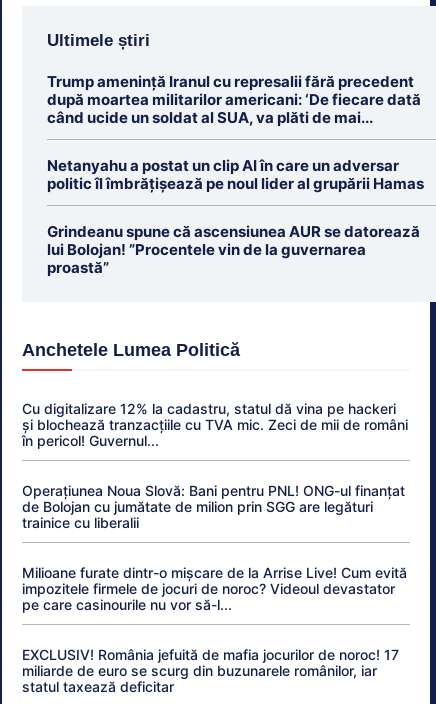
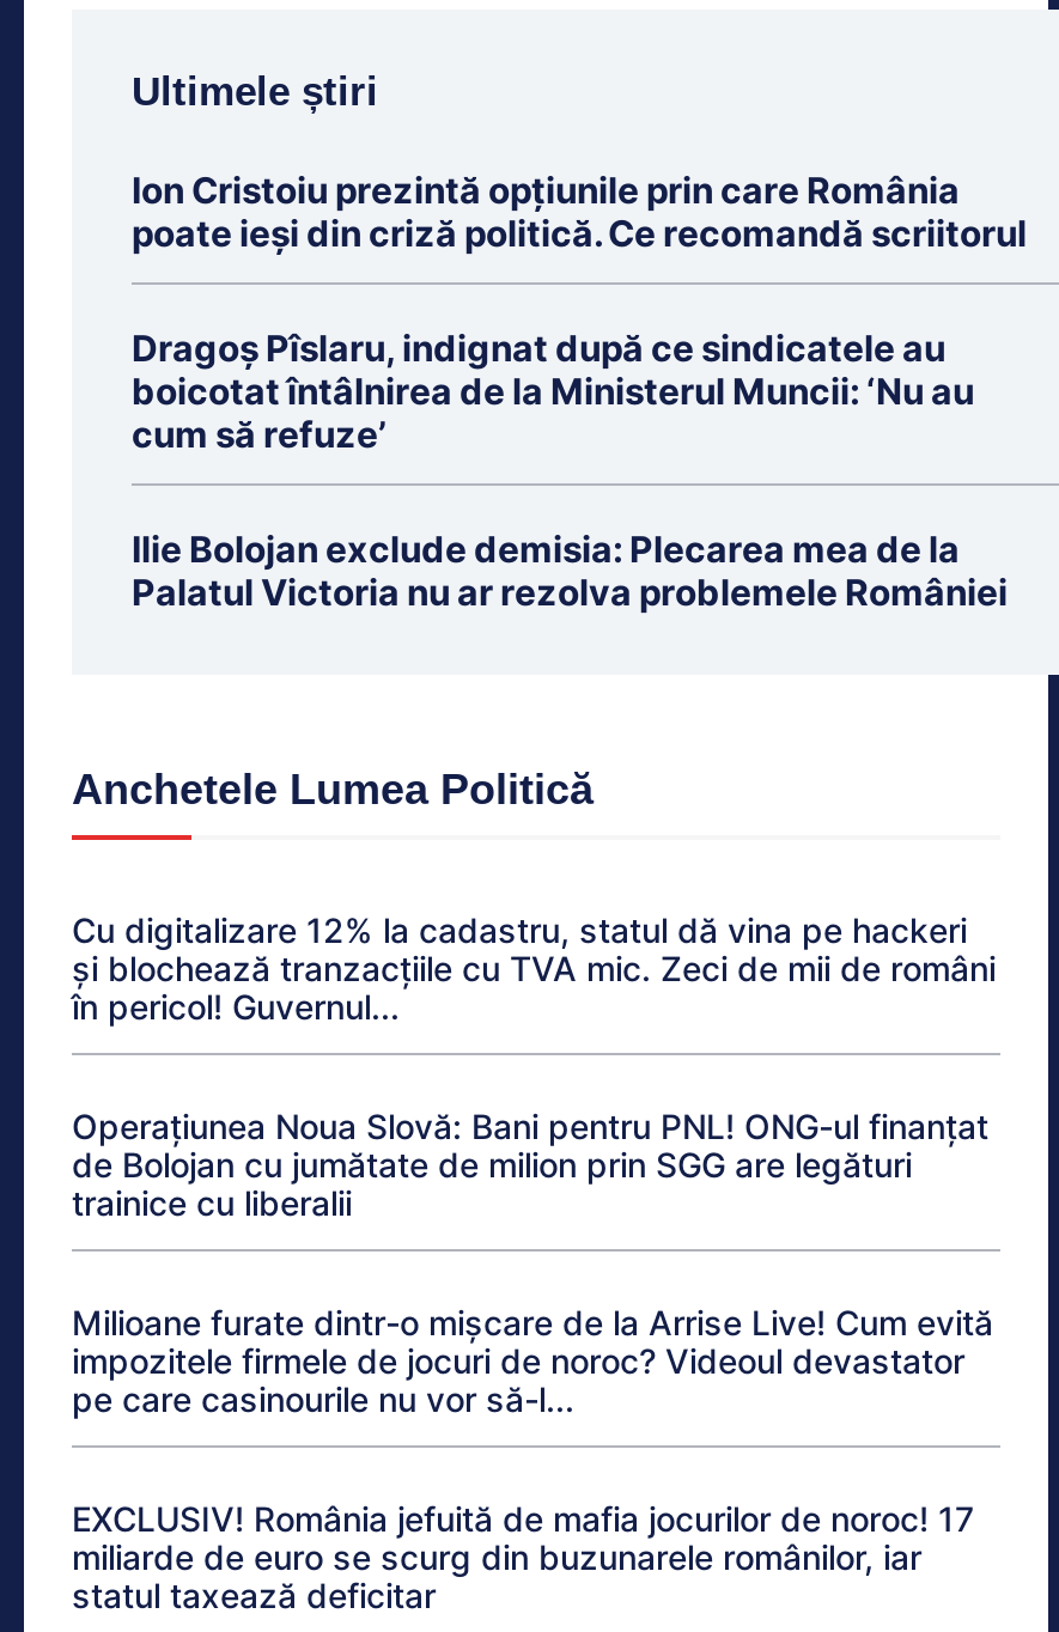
[47,72,421,127] Trump amenință Iranul cu represalii fără precedent | după moartea militarilor americani: ‘De fiecare dată | când ucide un soldat al SUA, va plăti de mai... -> [132,168,1027,256] Ion Cristoiu prezintă opțiunile prin care România | poate ieși din criză politică. Ce recomandă scriitorul
[47,156,424,193] Netanyahu a postat un clip AI în care un adversar | politic îl îmbrățișează pe noul lider al grupării Hamas -> [132,326,974,457] Dragoș Pîslaru, indignat după ce sindicatele au | boicotat întâlnirea de la Ministerul Muncii: ‘Nu au | cum să refuze’
[47,222,420,277] Grindeanu spune că ascensiunea AUR se datorează | lui Bolojan! ”Procentele vin de la guvernarea | proastă” -> [132,527,1008,615] Ilie Bolojan exclude demisia: Plecarea mea de la | Palatul Victoria nu ar rezolva problemele României

